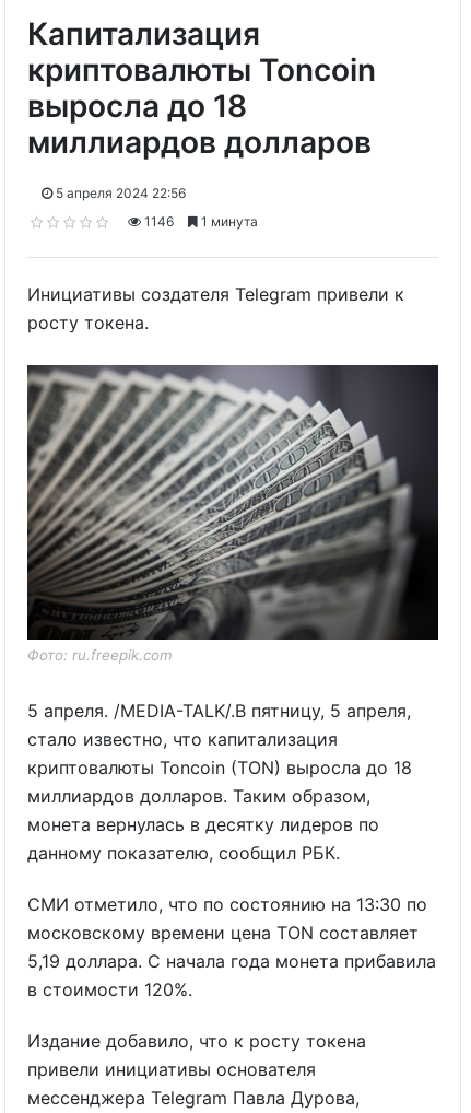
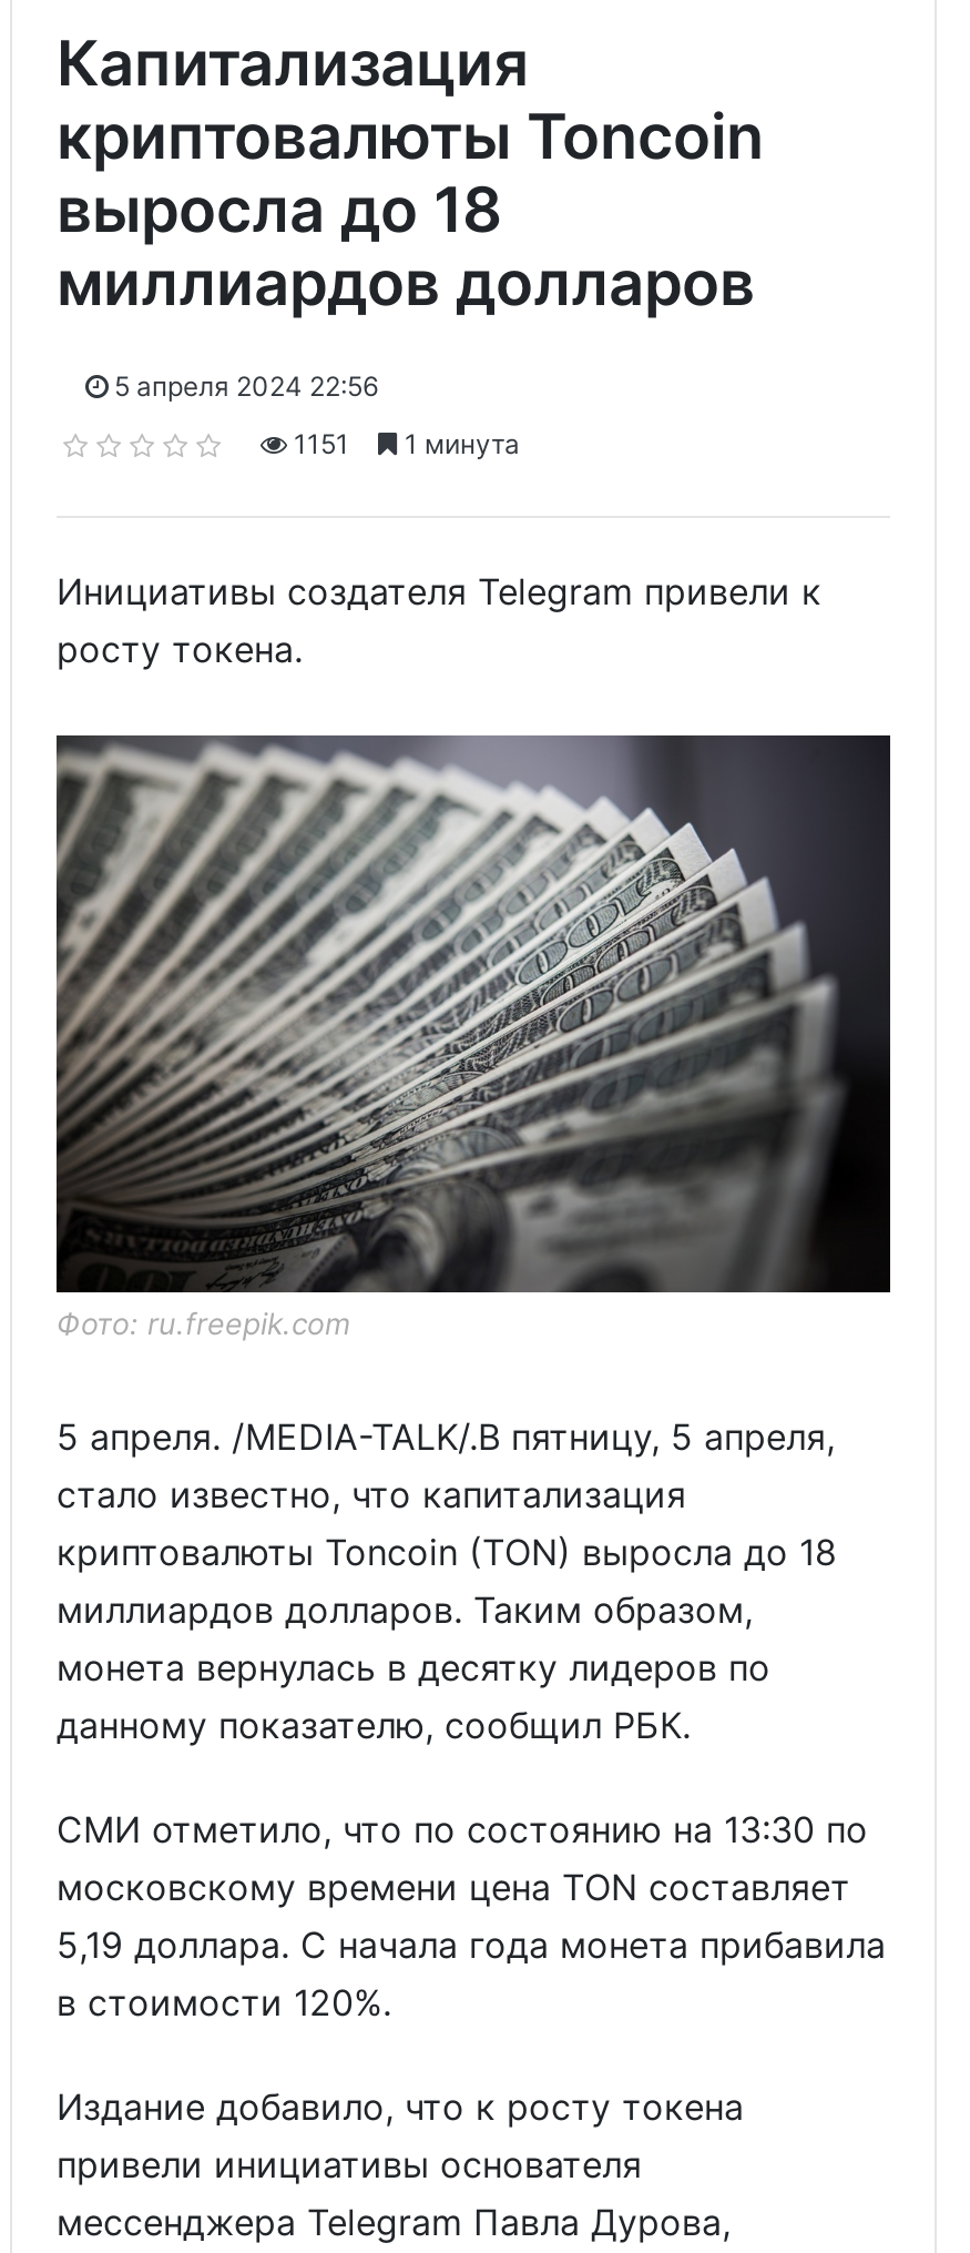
[141,213,174,230] 1146 -> [287,427,349,460] 1151

